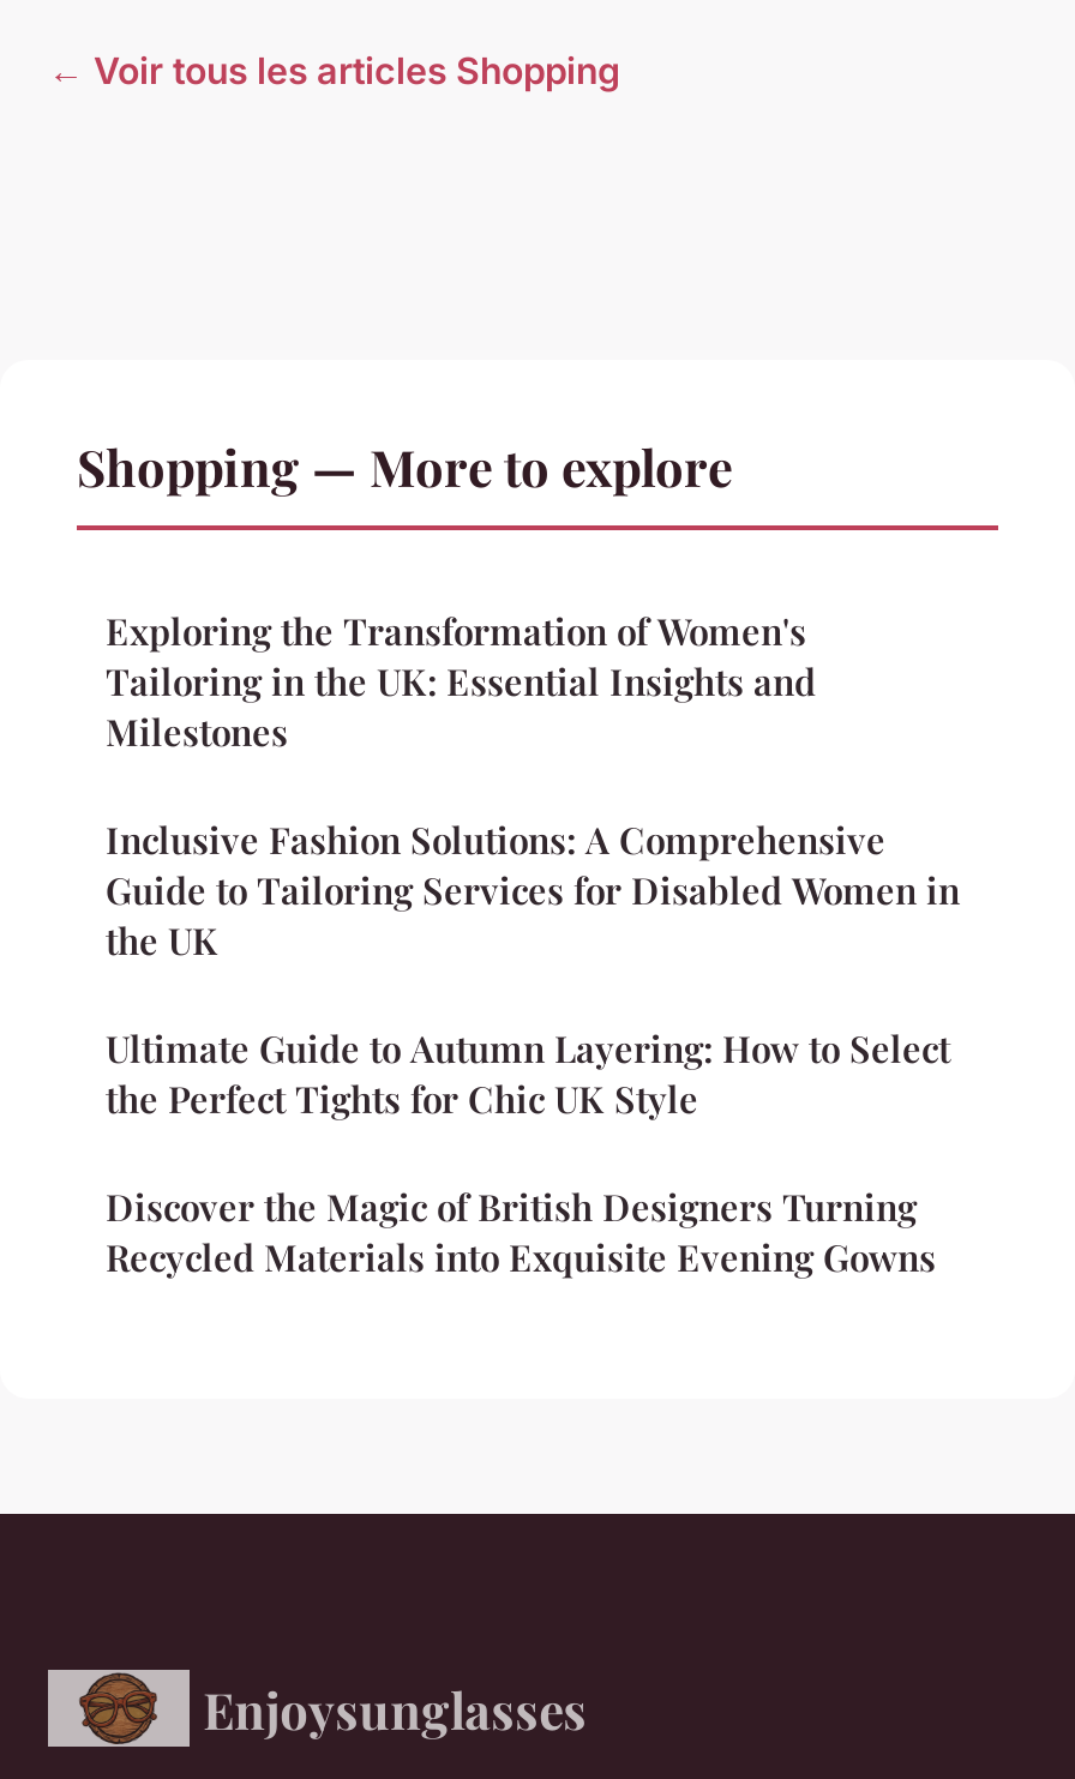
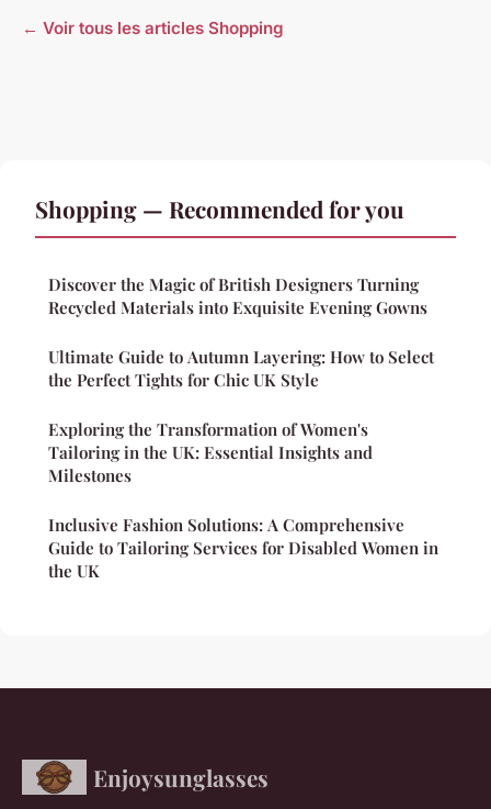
[77,431,732,499] Shopping — More to explore -> [35,193,404,224] Shopping — Recommended for you
moved [106,607,960,964] -> [48,418,438,582]: Exploring the Transformation of Women's | Tailoring in the UK: Essential Insights and | Milestones | Inclusive Fashion Solutions: A Comprehensive | Guide to Tailoring Services for Disabled Women in | the UK
moved [106,1024,950,1281] -> [48,273,434,391]: Discover the Magic of British Designers Turning | Recycled Materials into Exquisite Evening Gowns | Ultimate Guide to Autumn Layering: How to Select | the Perfect Tights for Chic UK Style

